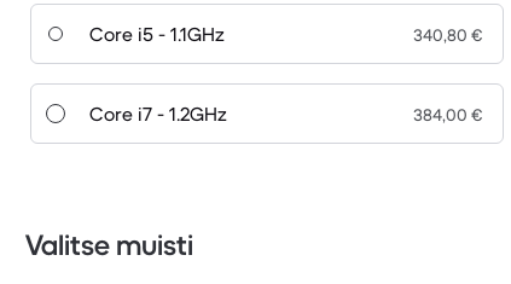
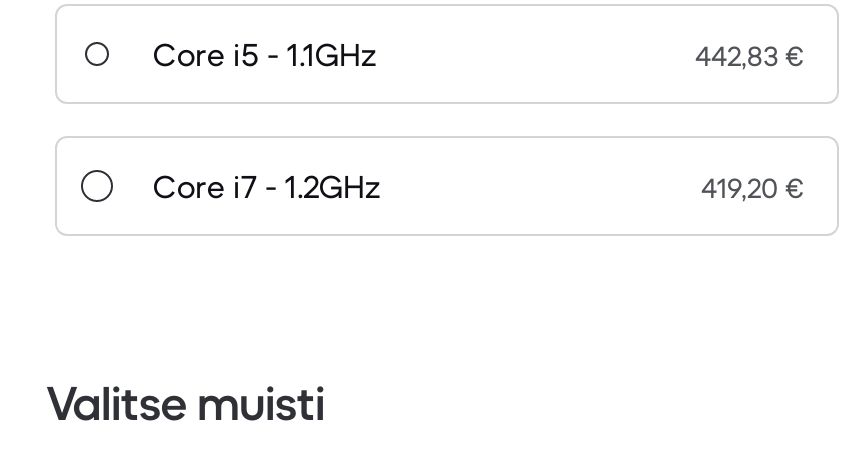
[413,25,483,46] 340,80 € -> [695,39,805,75] 442,83 €
[413,104,483,126] 384,00 € -> [701,171,805,207] 419,20 €

